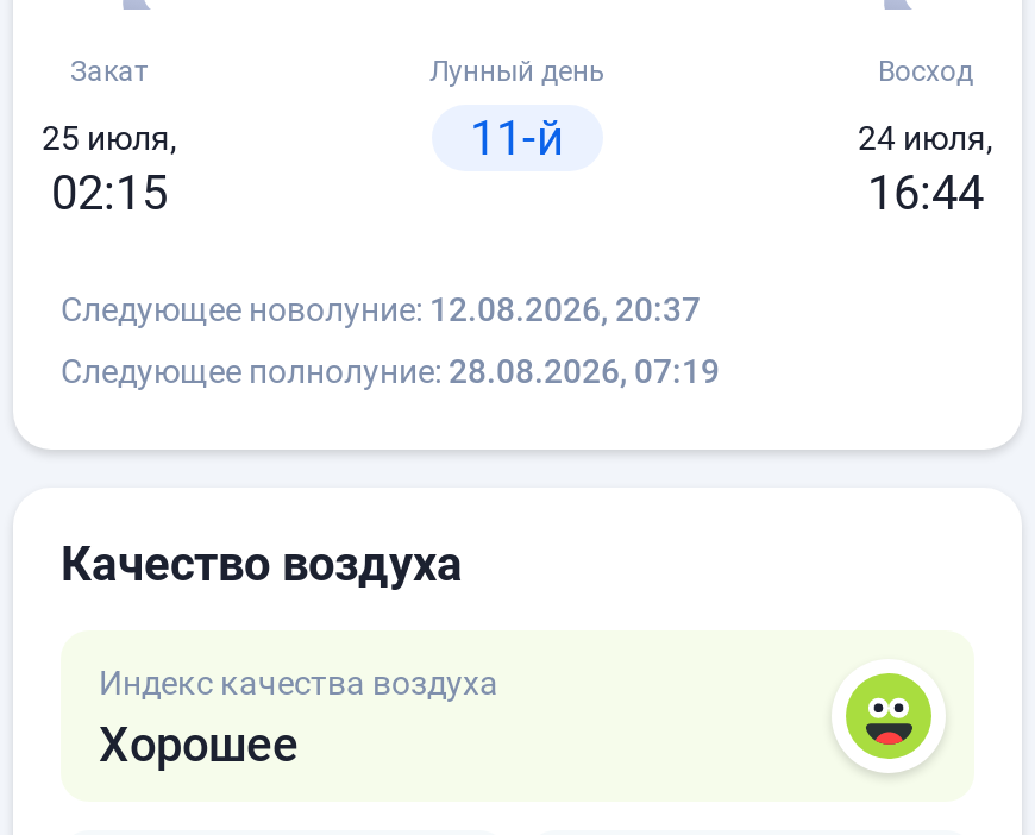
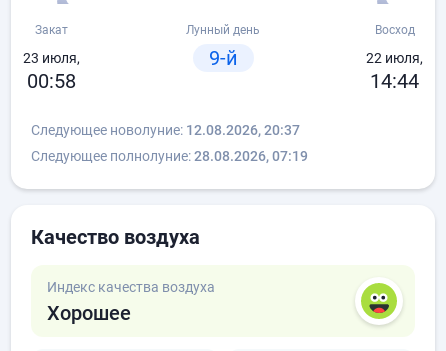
[42,119,177,157] 25 июля, -> [23,50,80,66] 23 июля,
[470,109,565,167] 11-й -> [208,46,237,70] 9-й
[858,119,993,157] 24 июля, -> [366,50,423,66] 22 июля,
[51,164,168,221] 02:15 -> [27,69,76,93] 00:58
[867,164,984,221] 16:44 -> [370,69,419,93] 14:44

